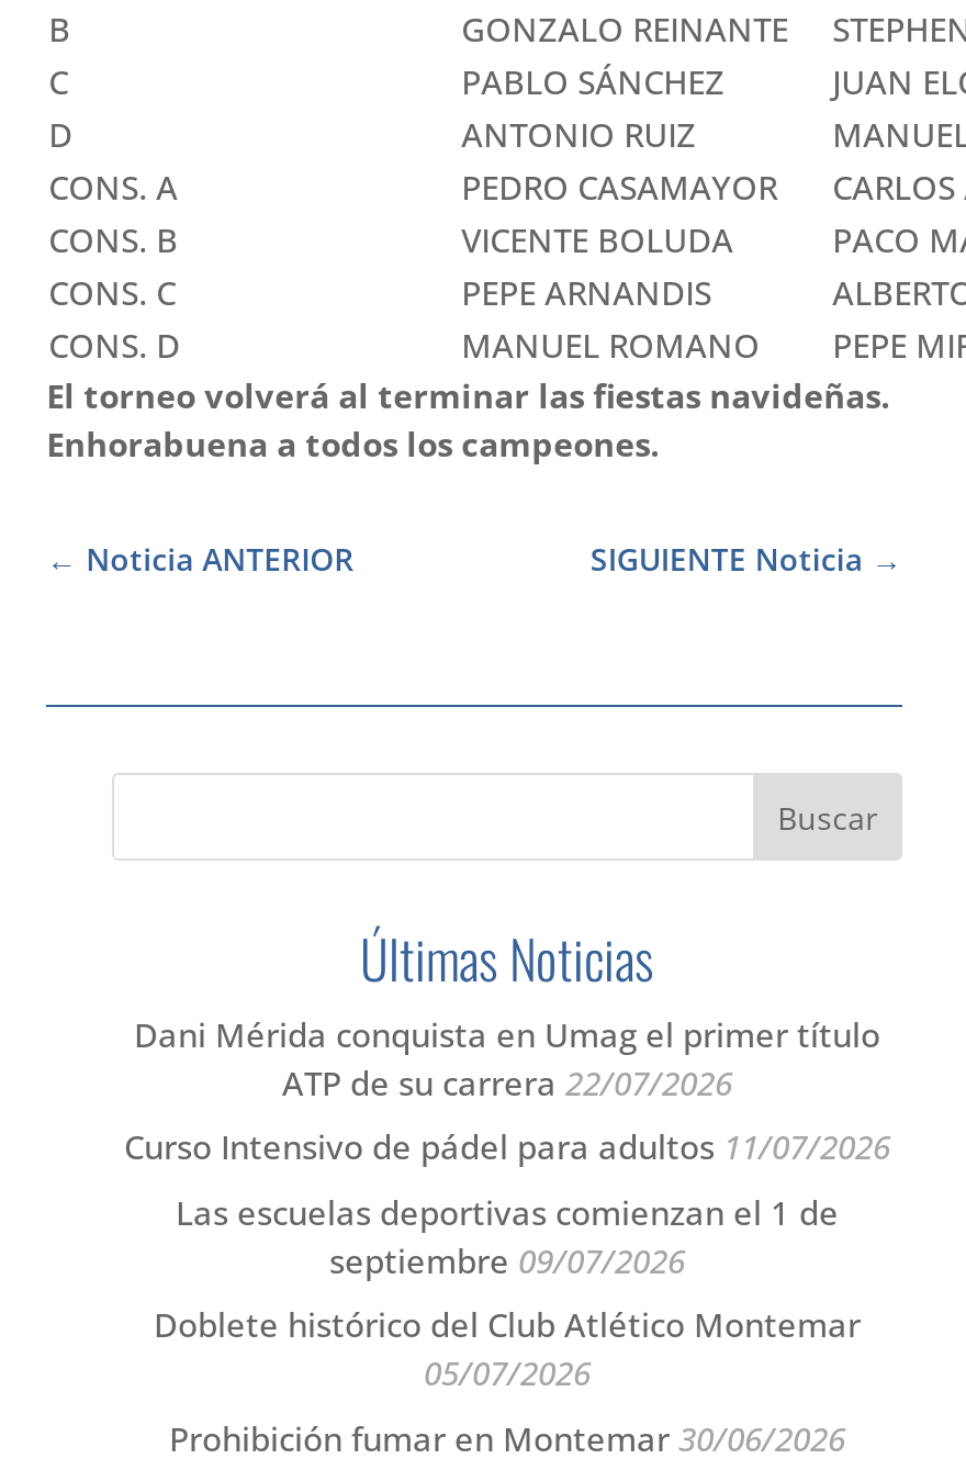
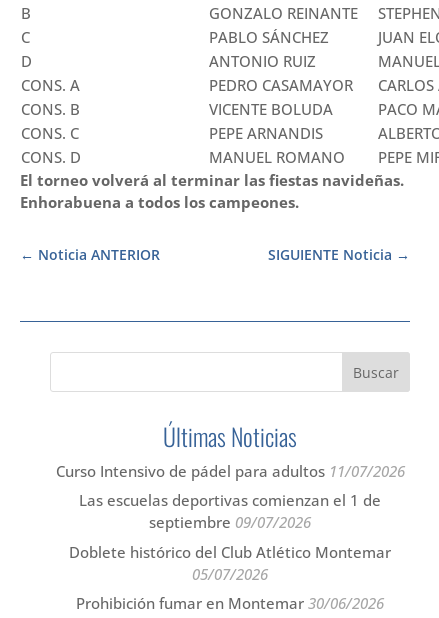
[134,1012,880,1104] Dani Mérida conquista en Umag el primer título | ATP de su carrera 22/07/2026 -> none

